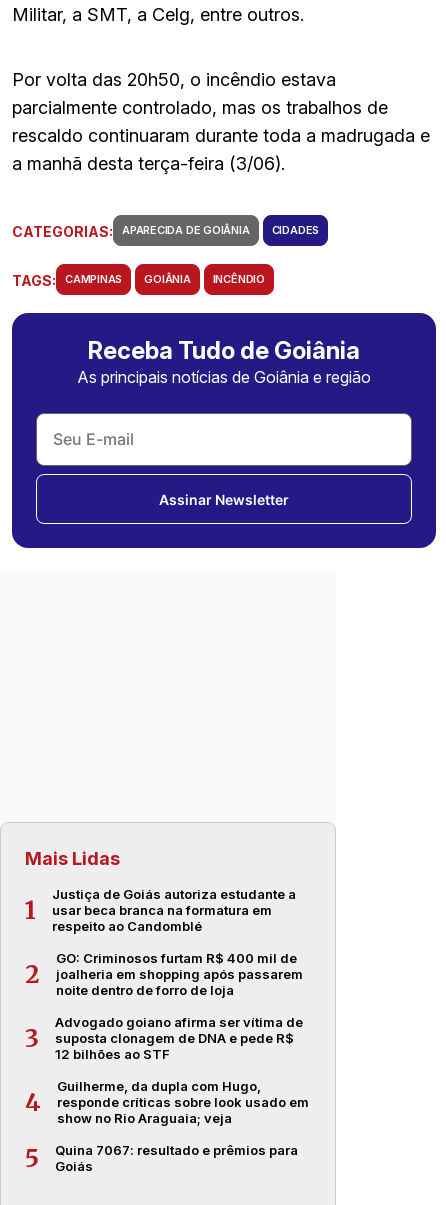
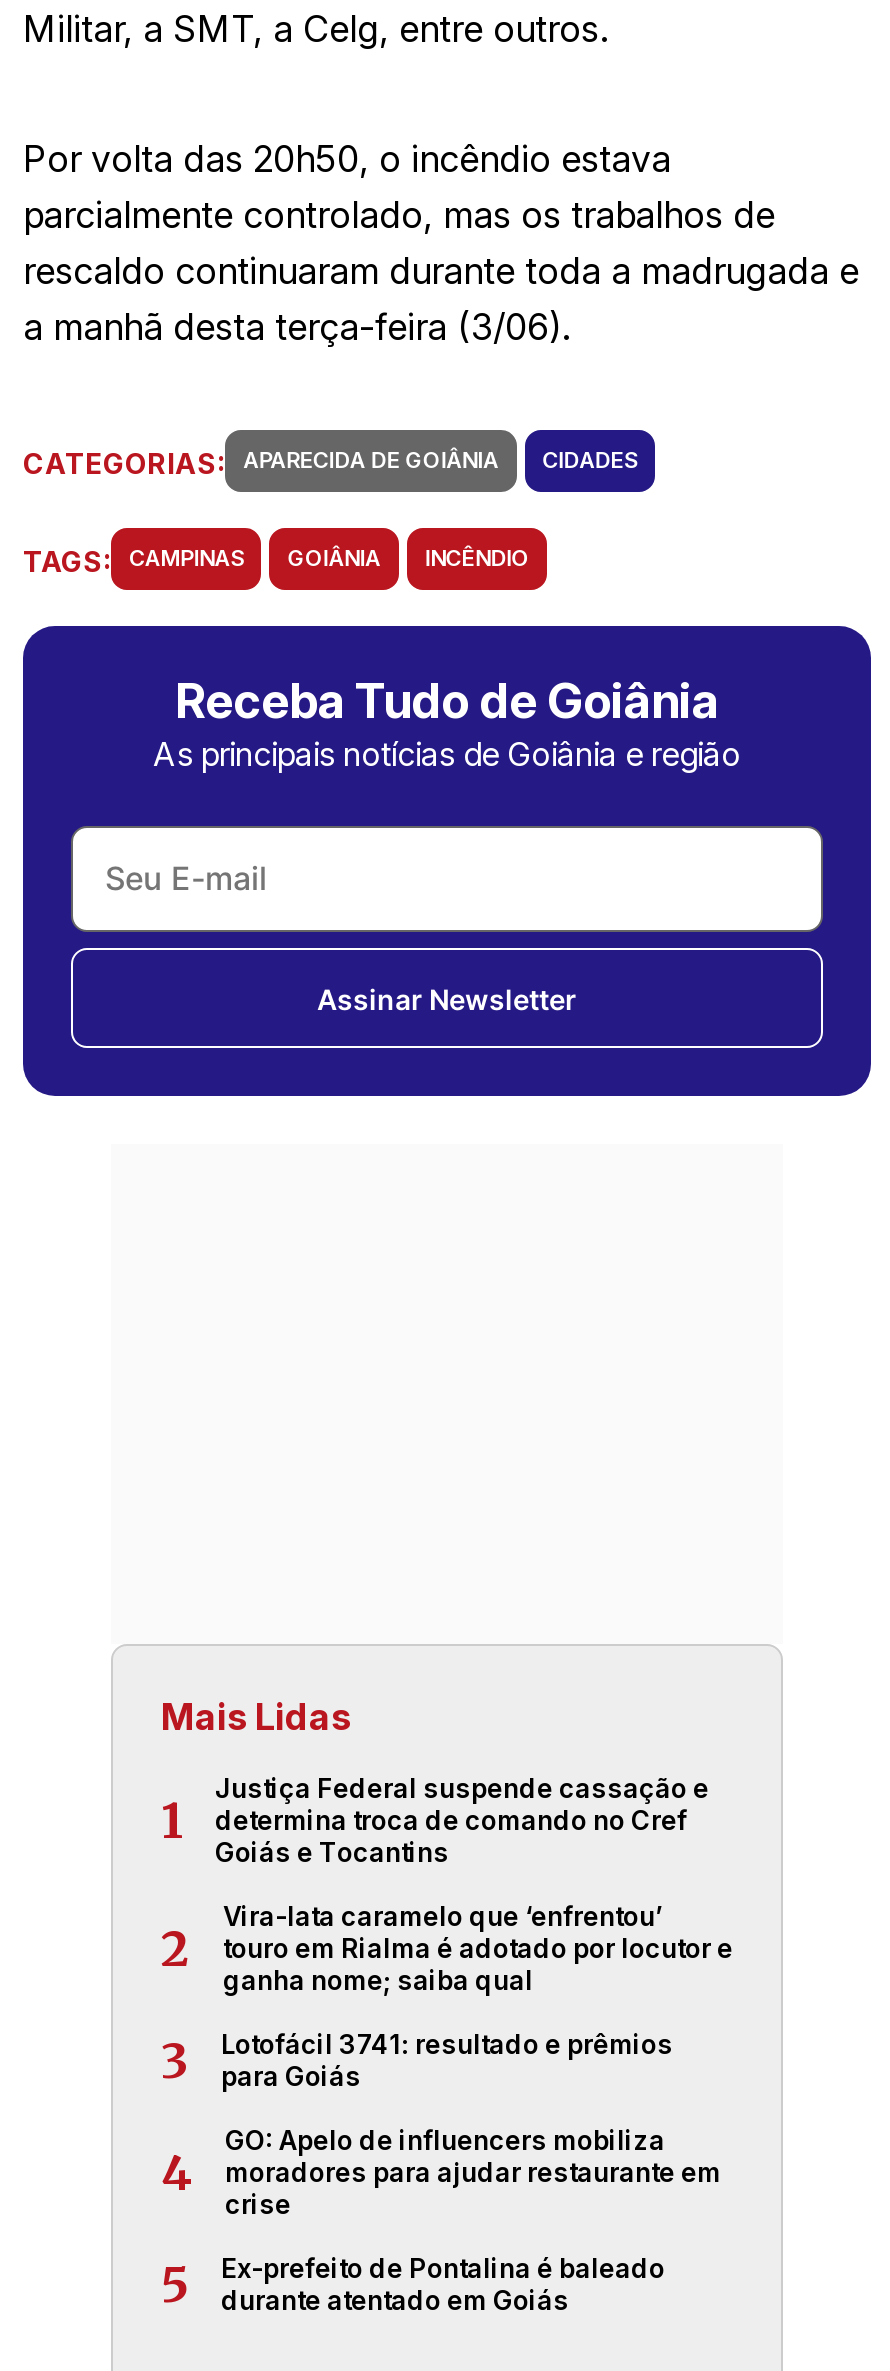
[52,886,296,934] Justiça de Goiás autoriza estudante a | usar beca branca na formatura em | respeito ao Candomblé -> [215,1772,709,1868] Justiça Federal suspende cassação e | determina troca de comando no Cref | Goiás e Tocantins
[56,950,303,998] GO: Criminosos furtam R$ 400 mil de | joalheria em shopping após passarem | noite dentro de forro de loja -> [223,1900,733,1996] Vira-lata caramelo que ‘enfrentou’ | touro em Rialma é adotado por locutor e | ganha nome; saiba qual
[55,1014,303,1062] Advogado goiano afirma ser vítima de | suposta clonagem de DNA e pede R$ | 12 bilhões ao STF -> [221,2028,673,2092] Lotofácil 3741: resultado e prêmios | para Goiás
[57,1078,309,1126] Guilherme, da dupla com Hugo, | responde críticas sobre look usado em | show no Rio Araguaia; veja -> [225,2124,721,2220] GO: Apelo de influencers mobiliza | moradores para ajudar restaurante em | crise
[55,1142,298,1174] Quina 7067: resultado e prêmios para | Goiás -> [221,2252,665,2316] Ex-prefeito de Pontalina é baleado | durante atentado em Goiás

